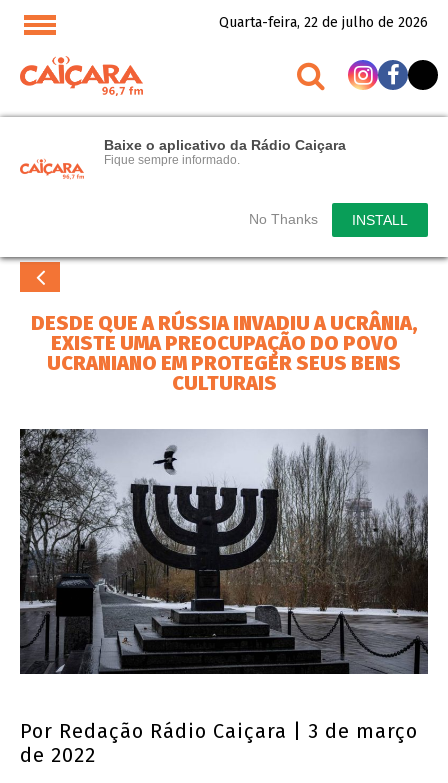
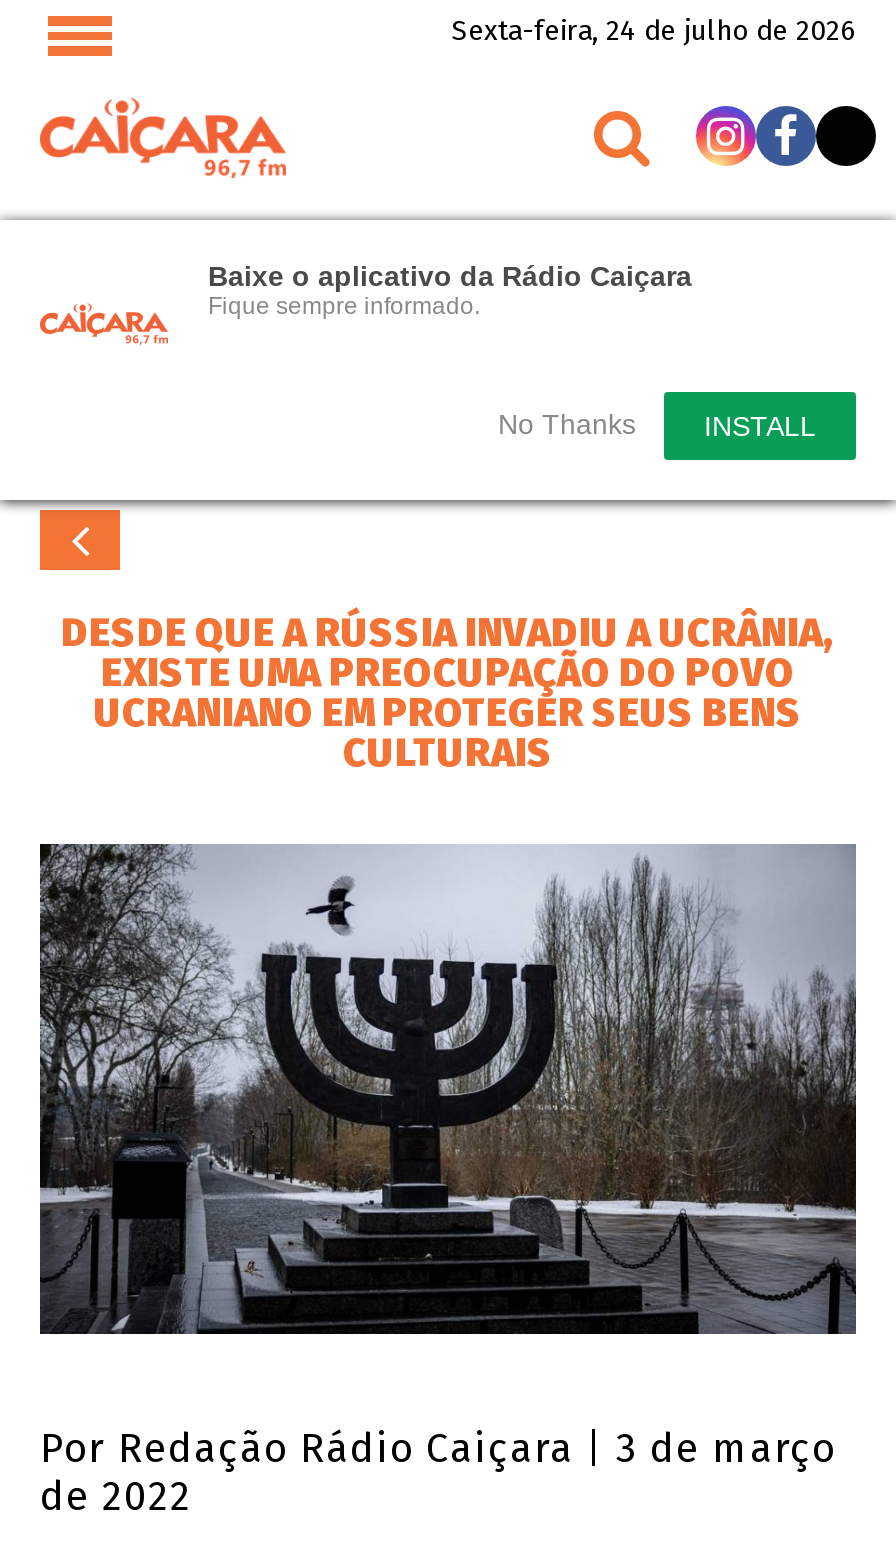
[219,14,428,31] Quarta-feira, 22 de julho de 2026 -> [452,14,856,48] Sexta-feira, 24 de julho de 2026

